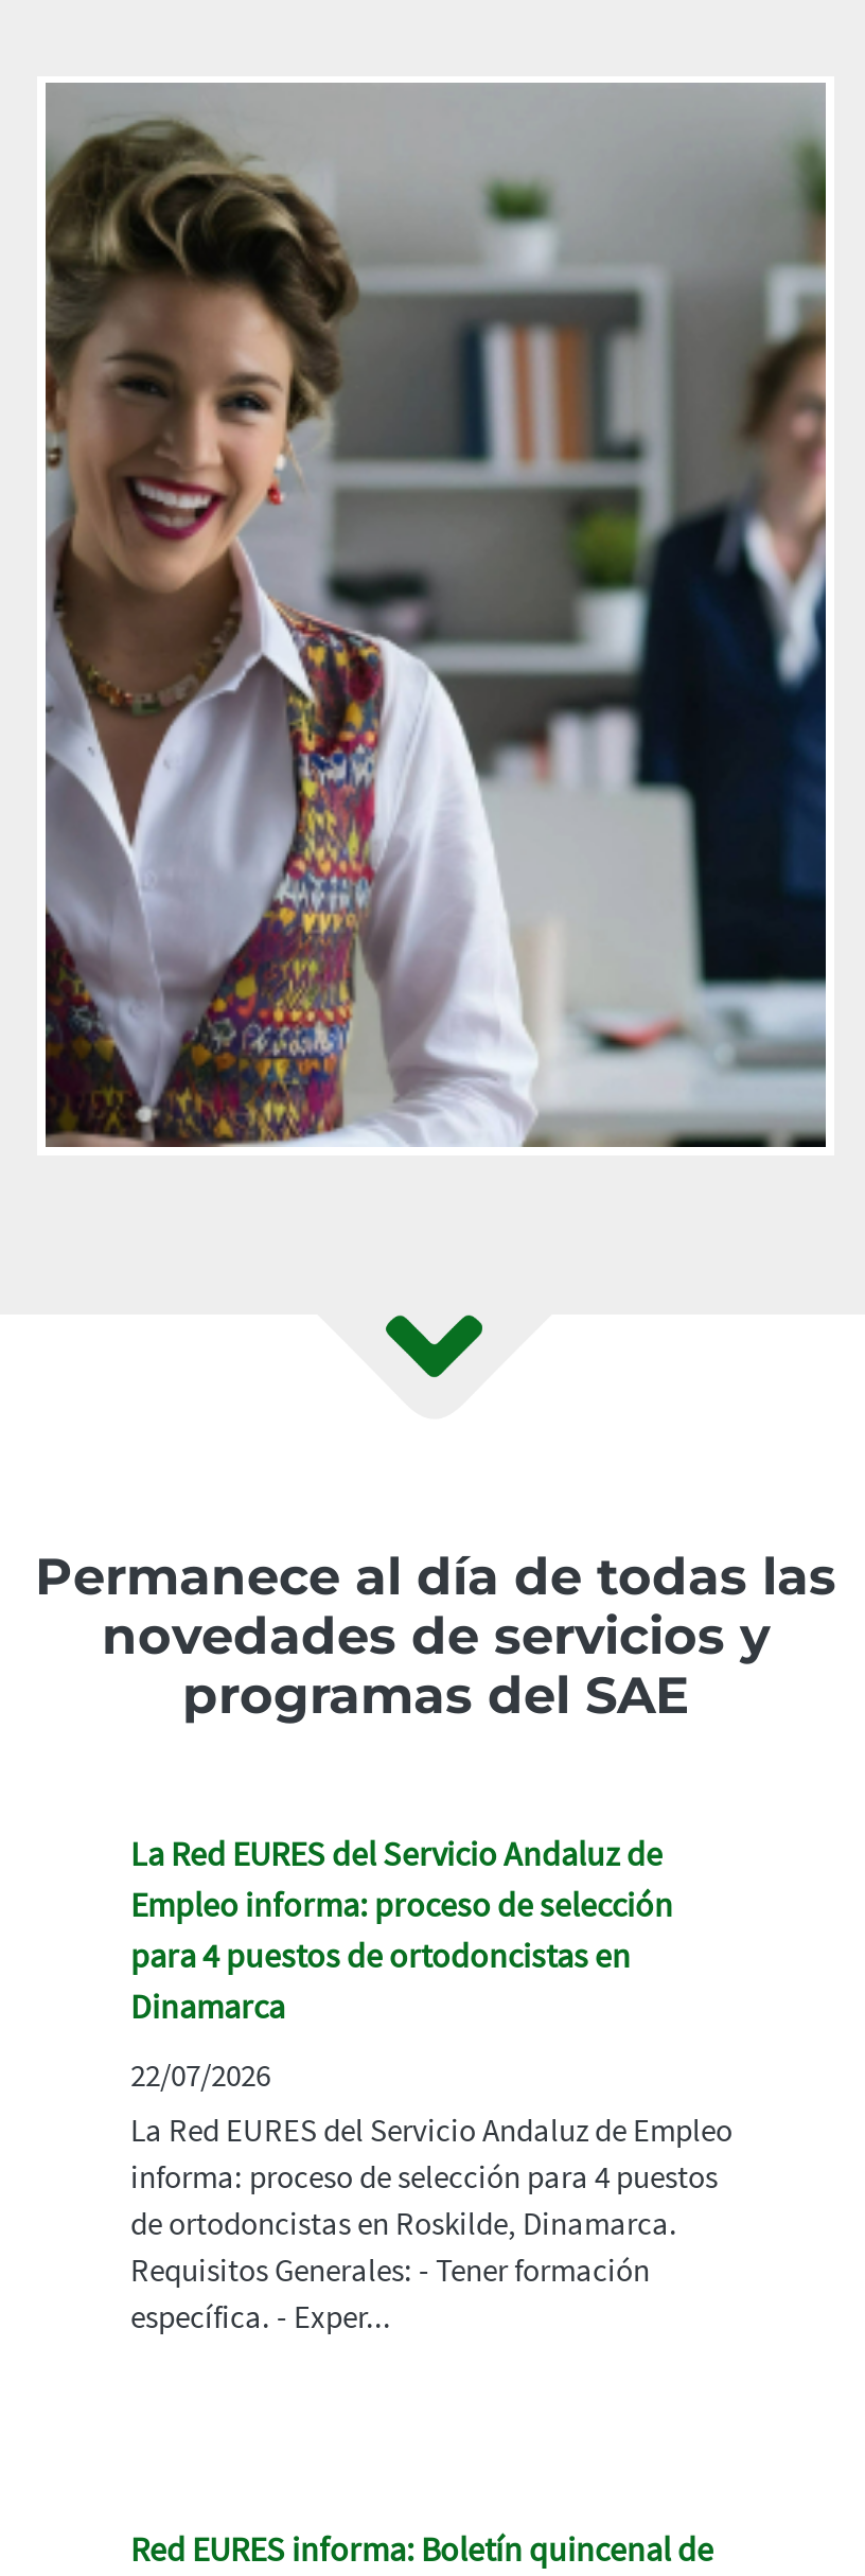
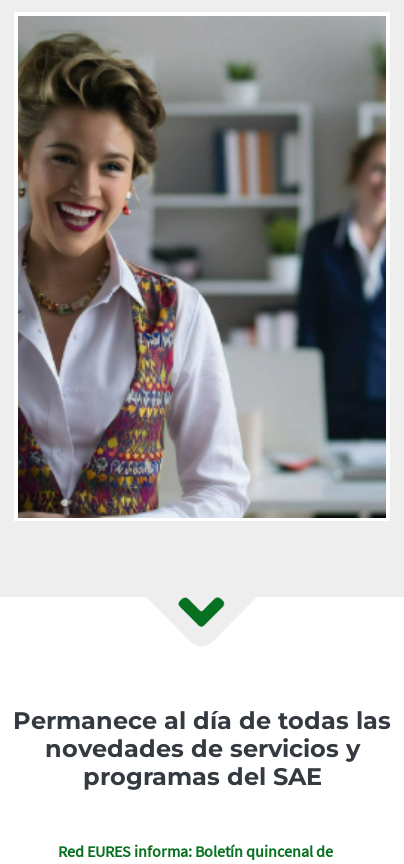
[130,1832,732,2336] La Red EURES del Servicio Andaluz de | Empleo informa: proceso de selección | para 4 puestos de ortodoncistas en | Dinamarca | 22/07/2026 | La Red EURES del Servicio Andaluz de Empleo | informa: proceso de selección para 4 puestos | de ortodoncistas en Roskilde, Dinamarca. | Requisitos Generales: - Tener formación | específica. - Exper... -> none

